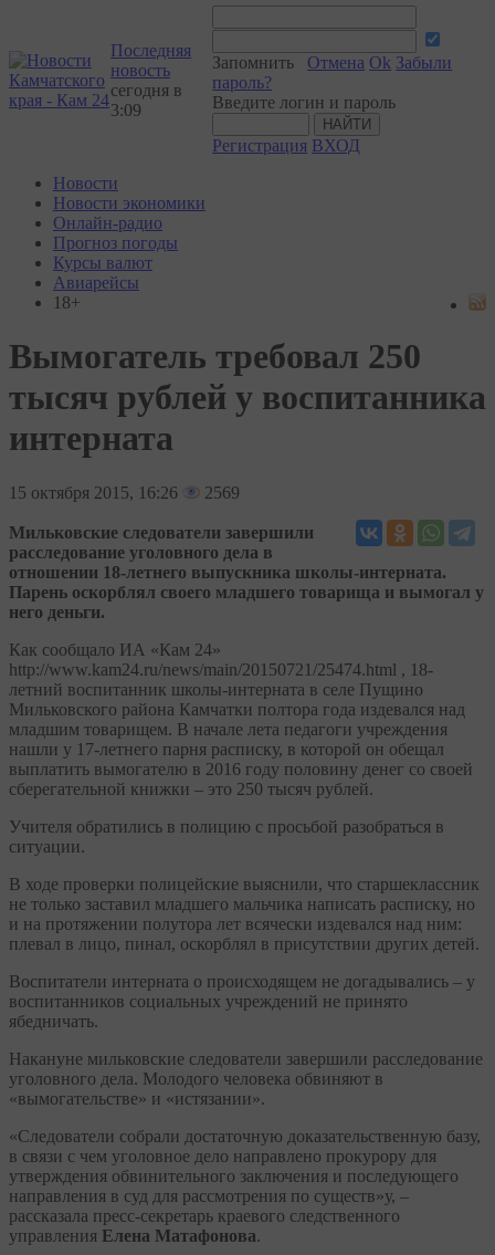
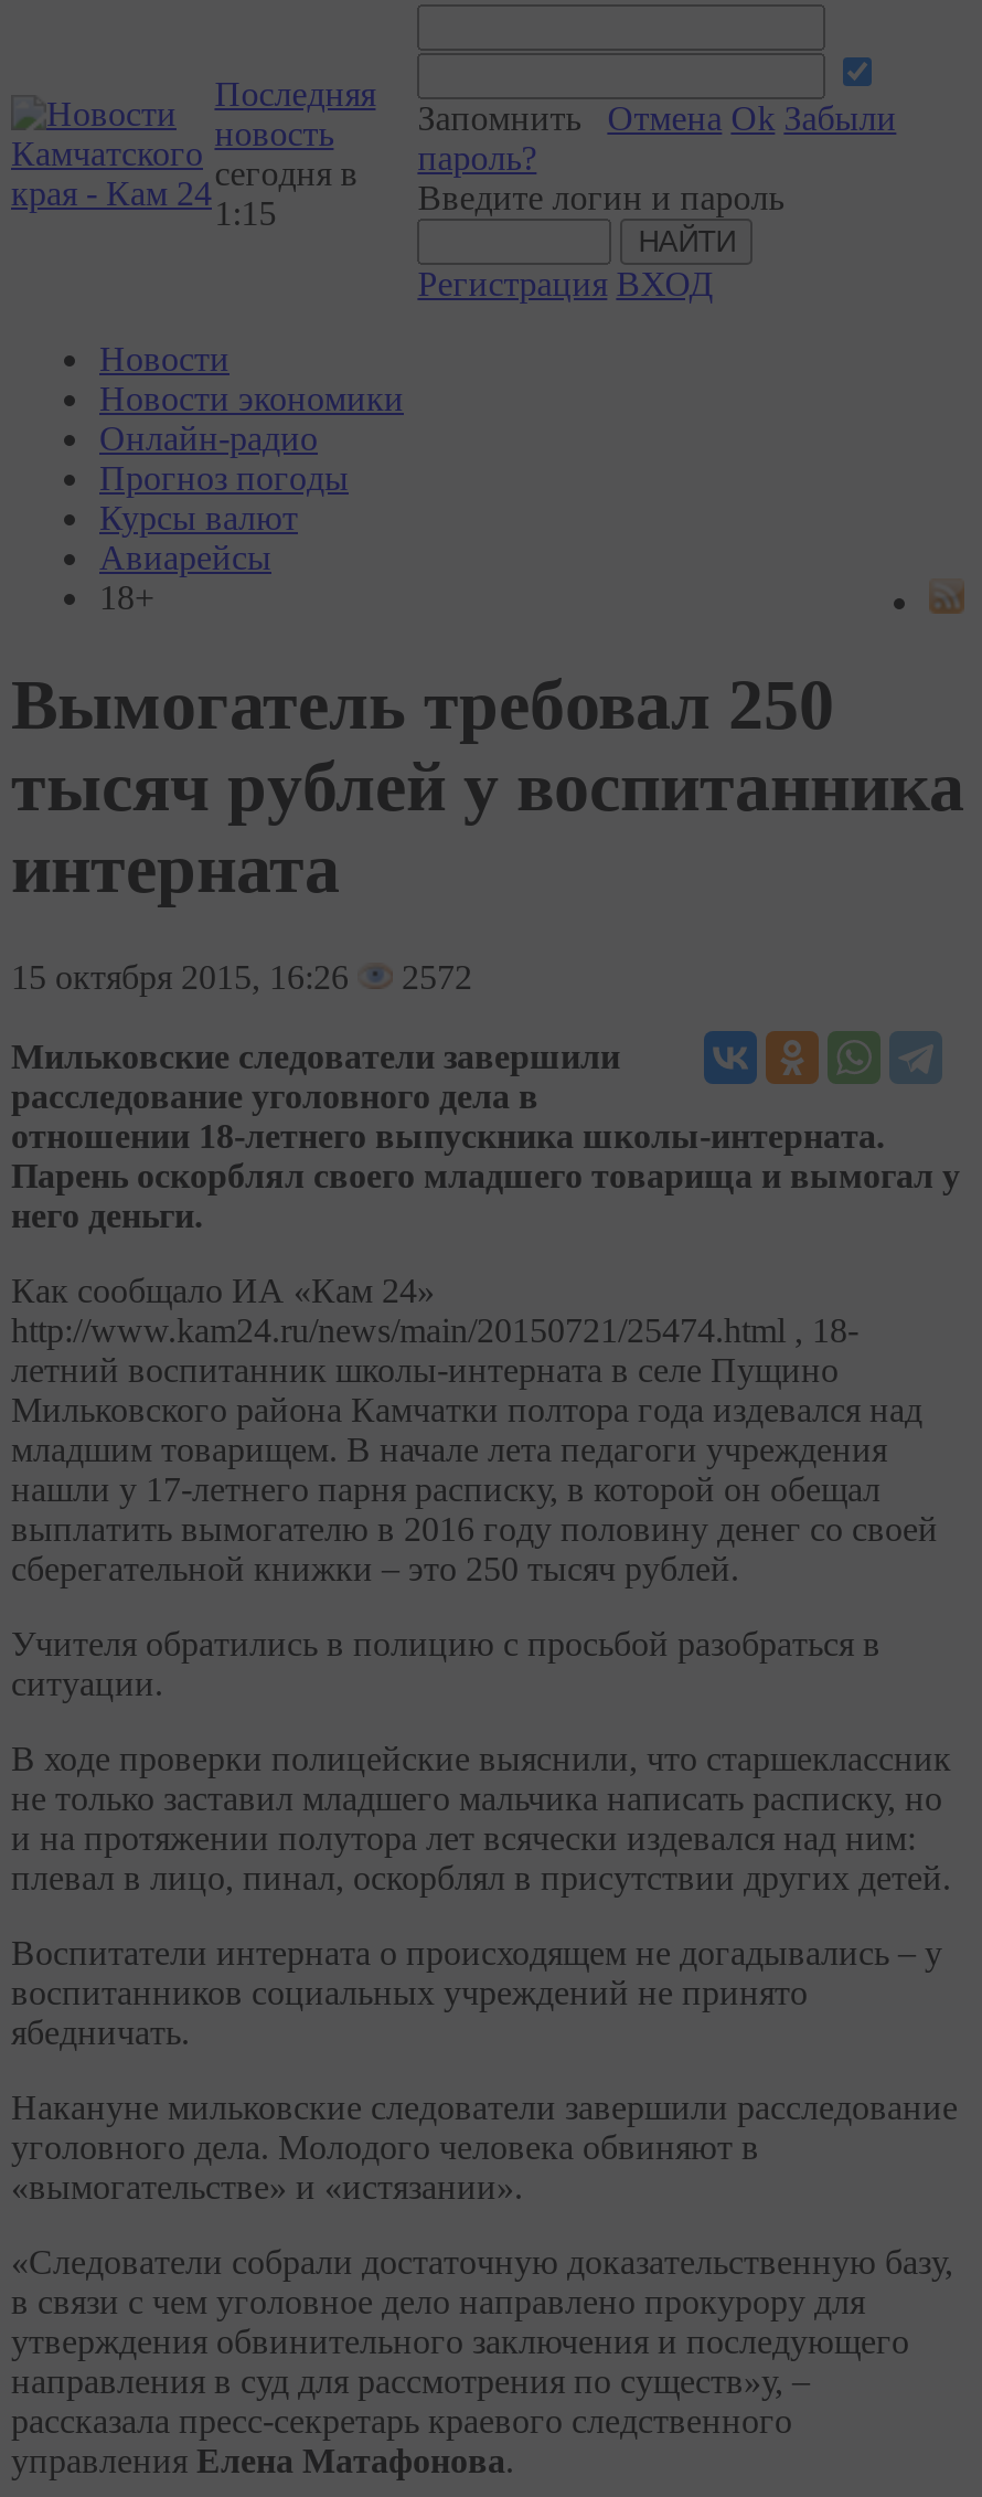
[111,101,142,119] 3:09 -> [214,194,276,232] 1:15
[9,483,240,502] 15 октября 2015, 16:26 2569 -> [11,958,472,995] 15 октября 2015, 16:26 2572

